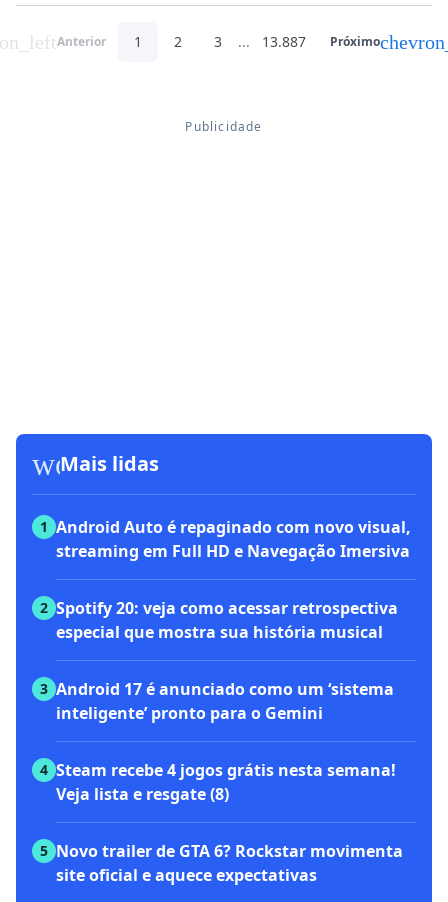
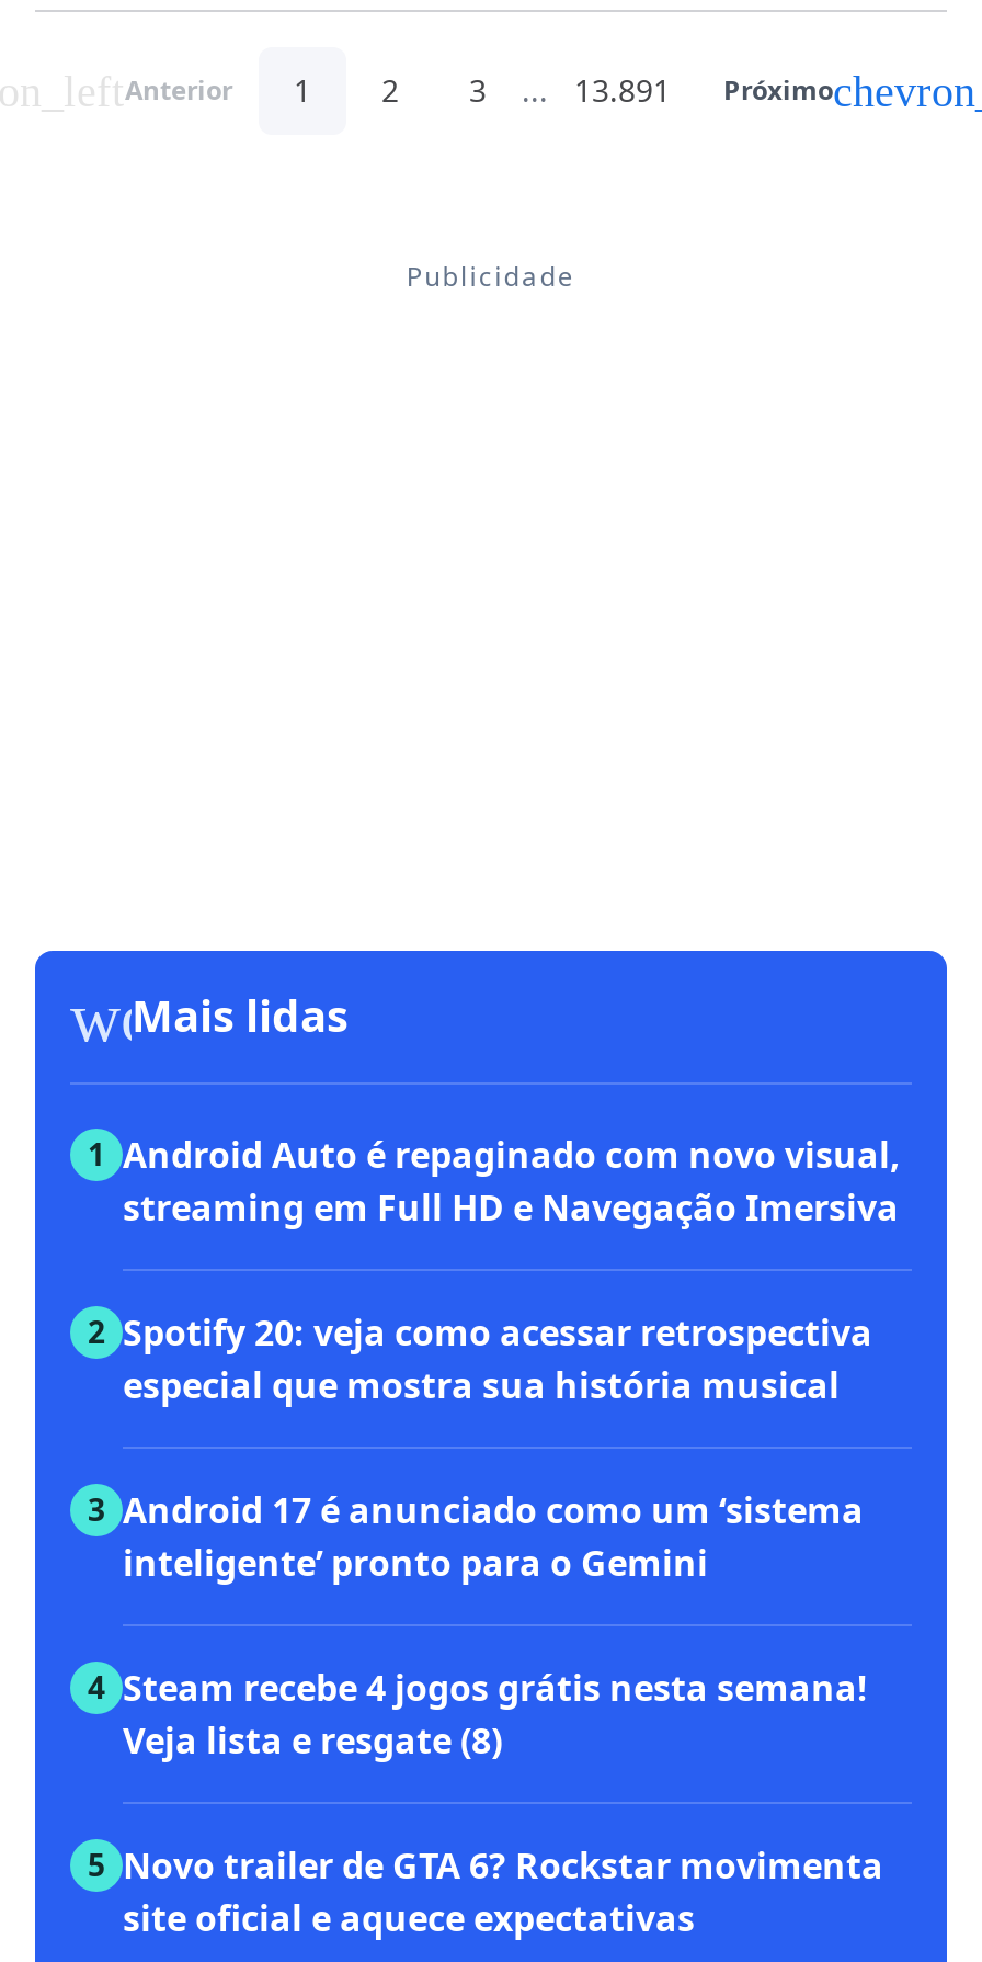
[262,32,306,51] 13.887 -> [574,69,671,111] 13.891

